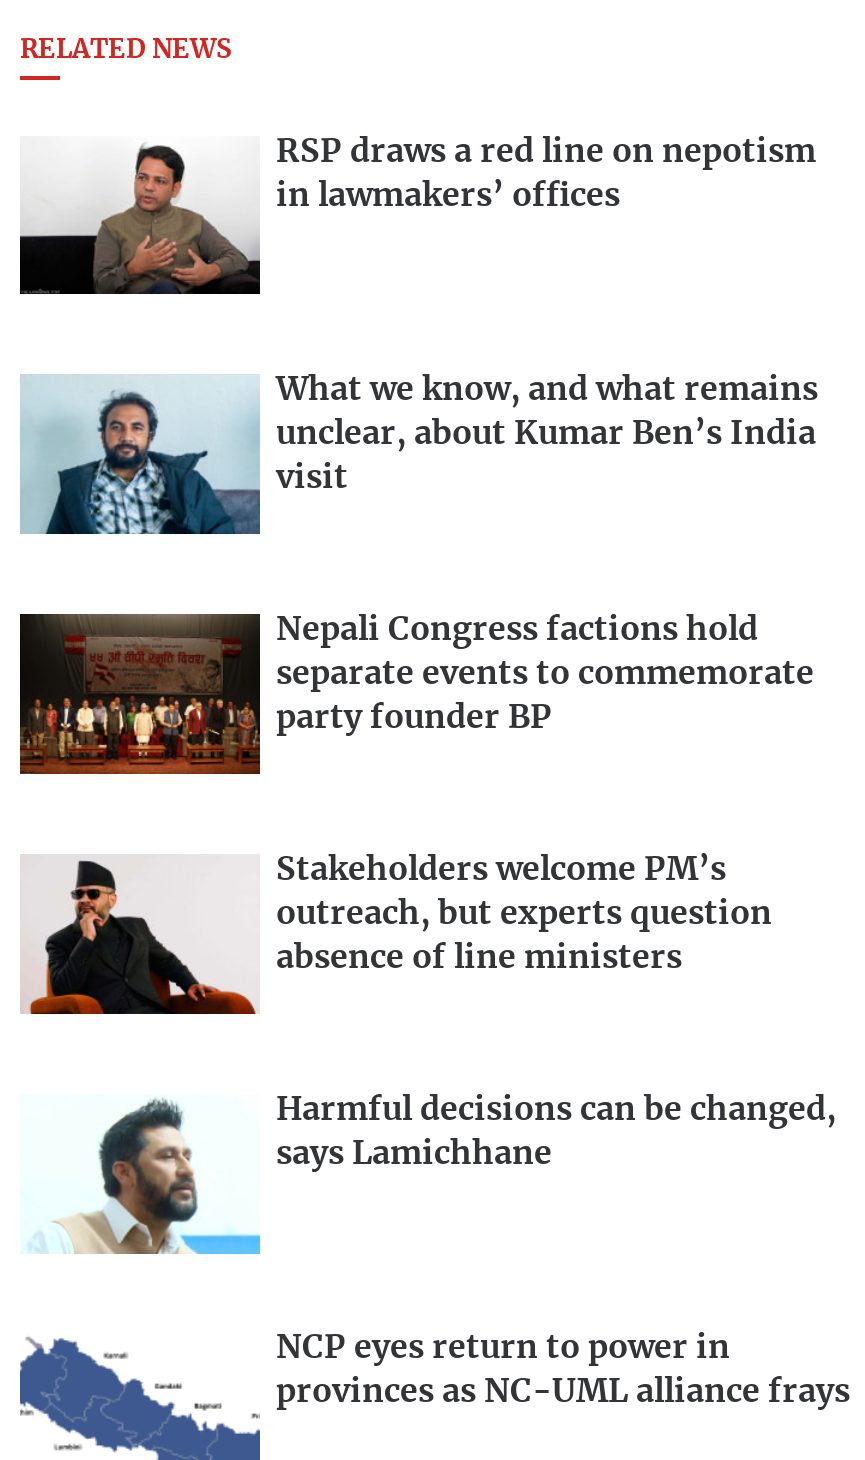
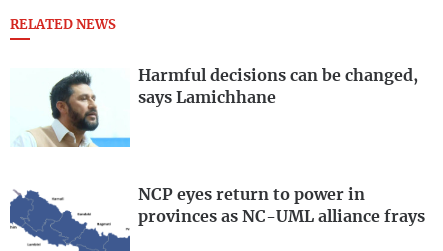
[18,135,816,296] [image] | RSP draws a red line on nepotism | in lawmakers’ offices -> none
[20,374,818,536] [image] | What we know, and what remains | unclear, about Kumar Ben’s India | visit -> none
[18,612,814,776] [image] | Nepali Congress factions hold | separate events to commemorate | party founder BP -> none
[20,854,772,1024] [image] | Stakeholders welcome PM’s | outreach, but experts question | absence of line ministers -> none

